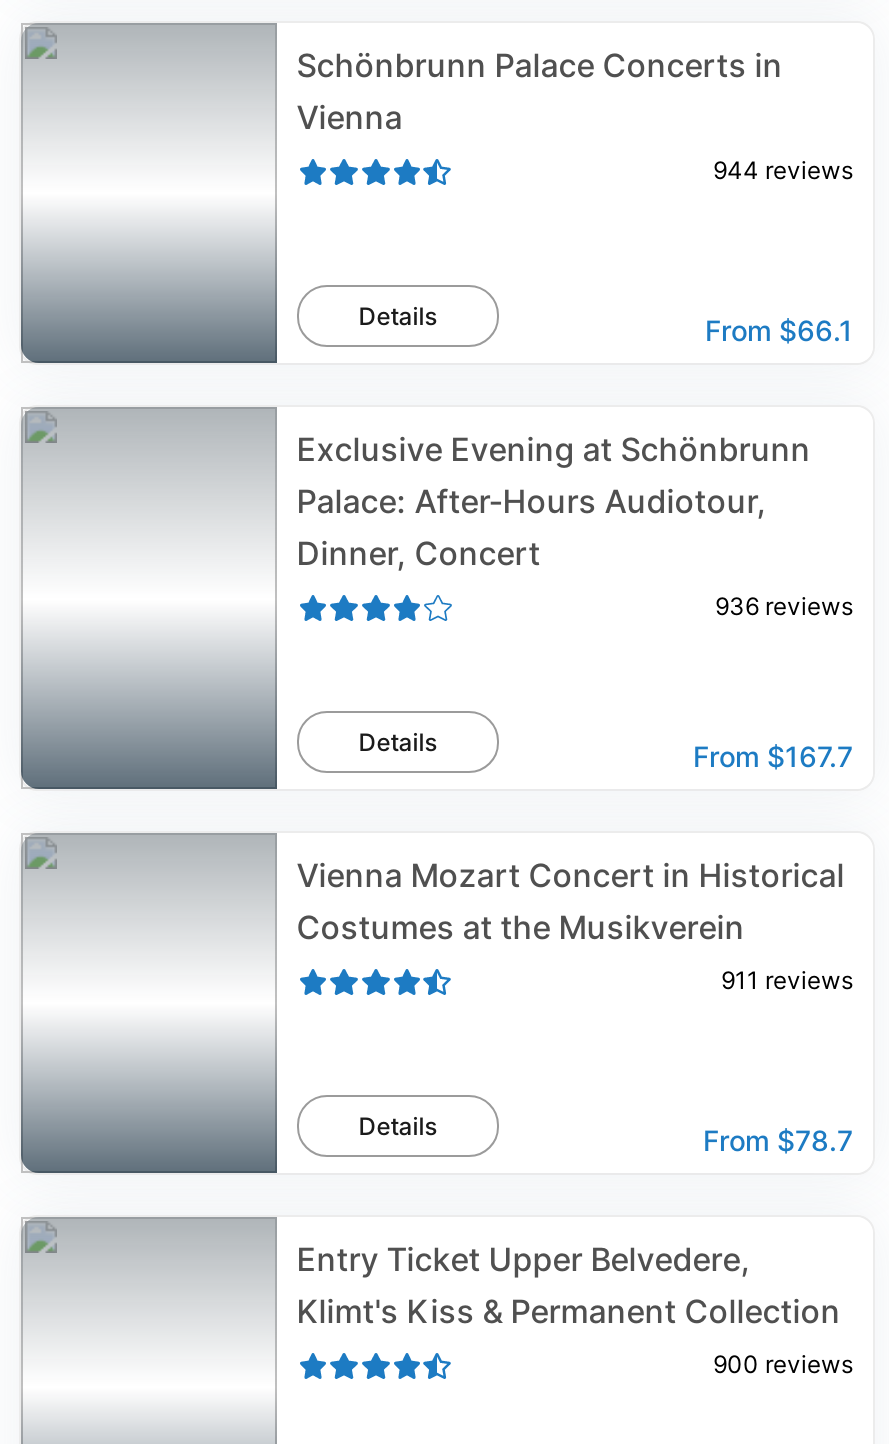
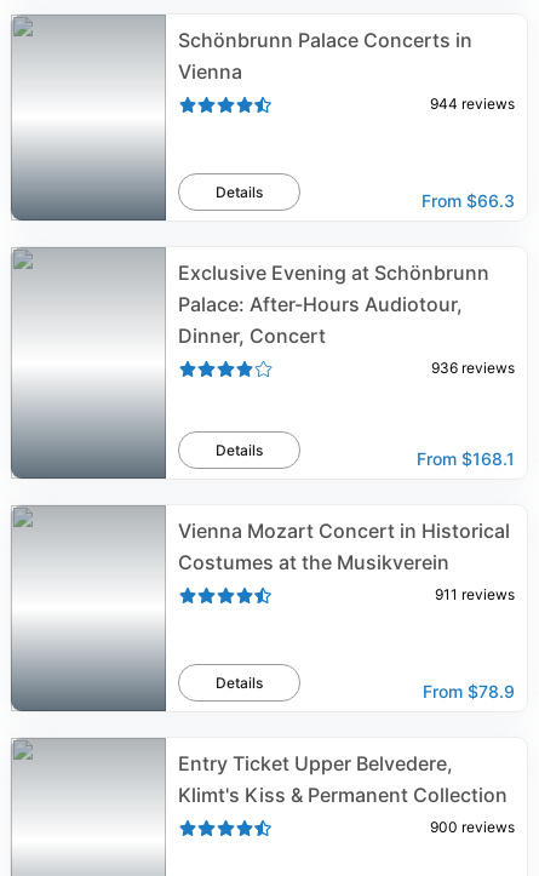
[705,313,853,347] From $66.1 -> [422,190,515,211] From $66.3
[693,739,853,773] From $167.7 -> [417,448,515,469] From $168.1
[703,1123,853,1157] From $78.7 -> [423,681,515,702] From $78.9

